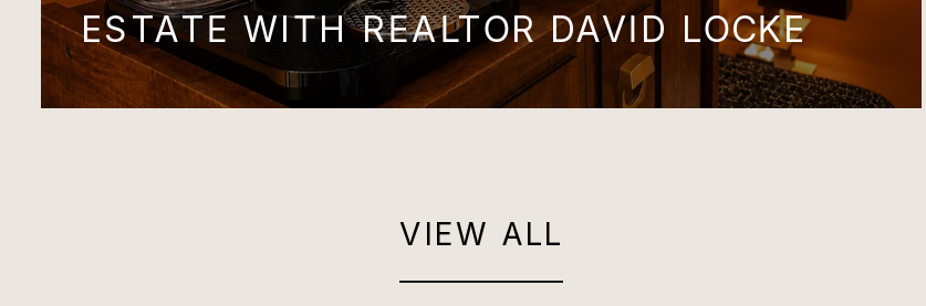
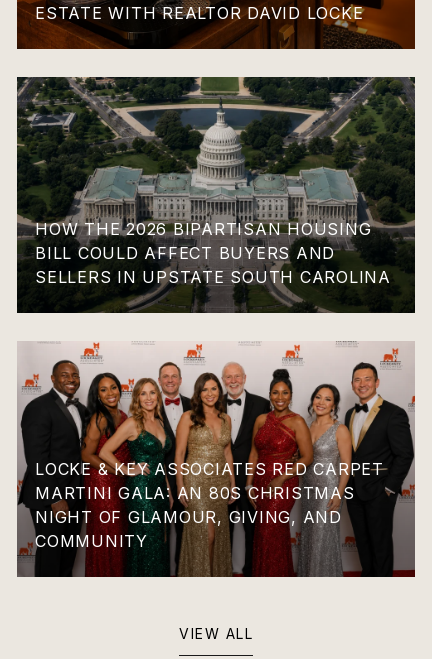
none -> [16,76,415,314] [image] | HOW THE 2026 BIPARTISAN HOUSING | BILL COULD AFFECT BUYERS AND | SELLERS IN UPSTATE SOUTH CAROLINA
none -> [16,341,416,577] [image] | LOCKE & KEY ASSOCIATES RED CARPET | MARTINI GALA: AN 80S CHRISTMAS | NIGHT OF GLAMOUR, GIVING, AND | COMMUNITY

